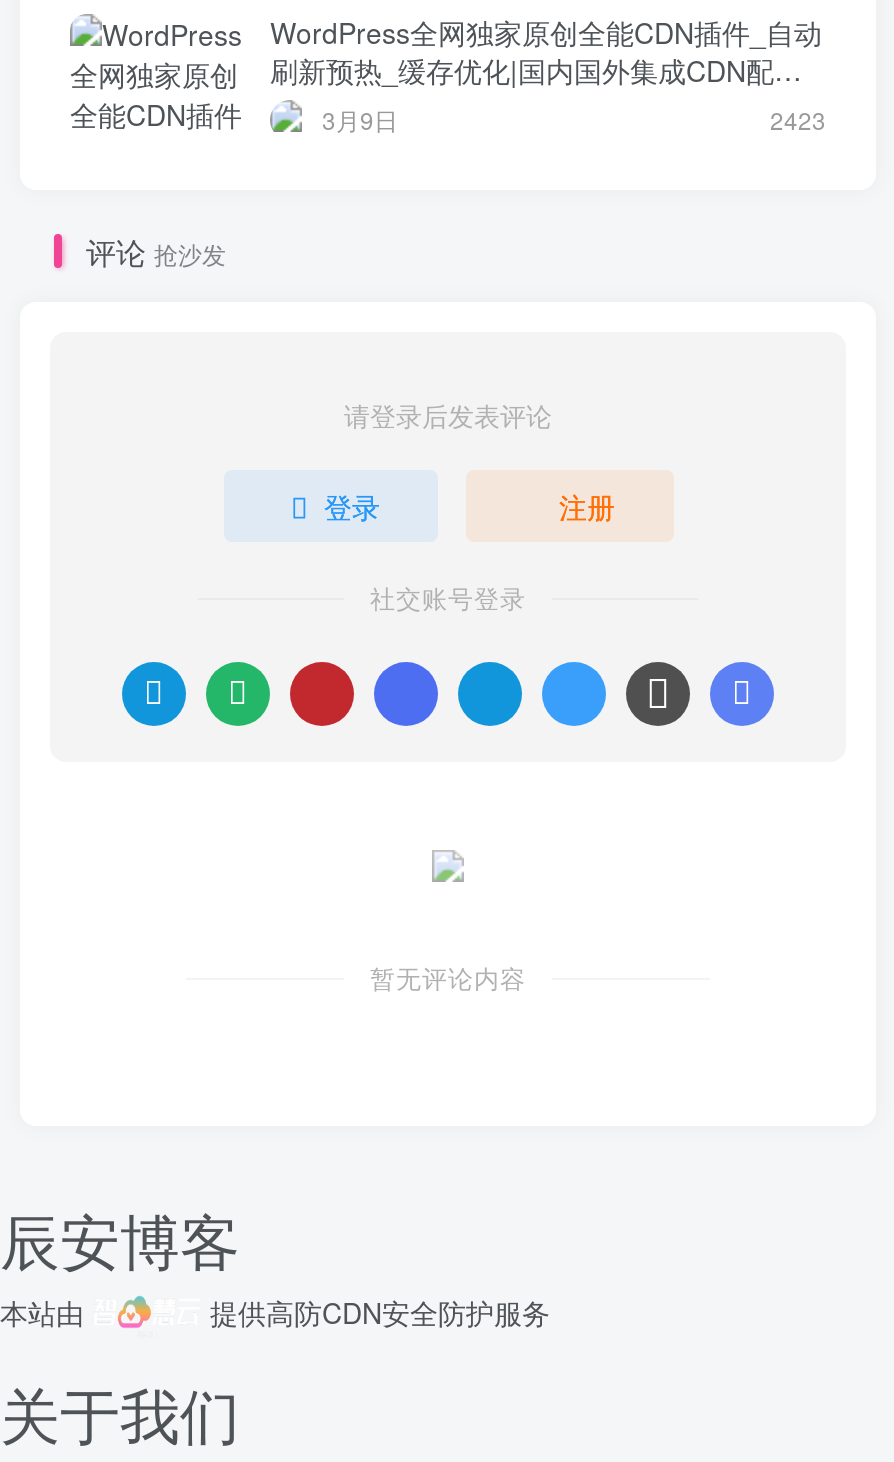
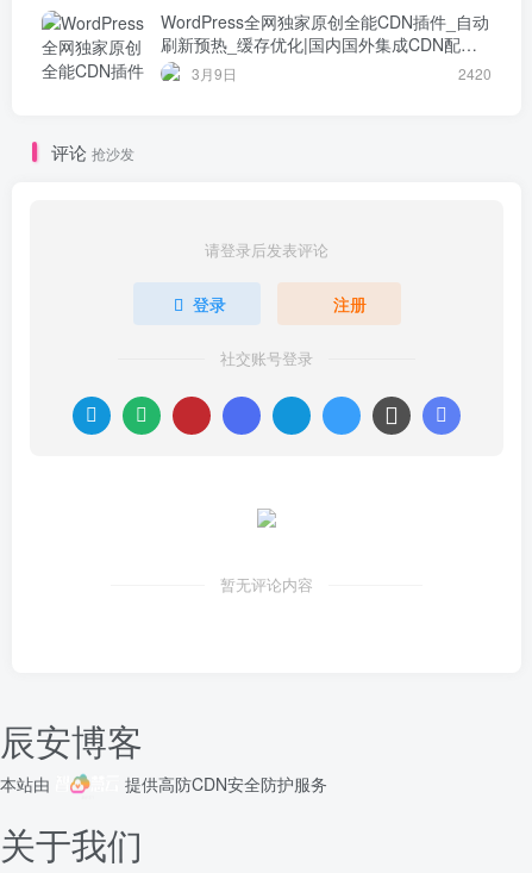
[770,102,826,136] 2423 -> [458,63,492,84] 2420

